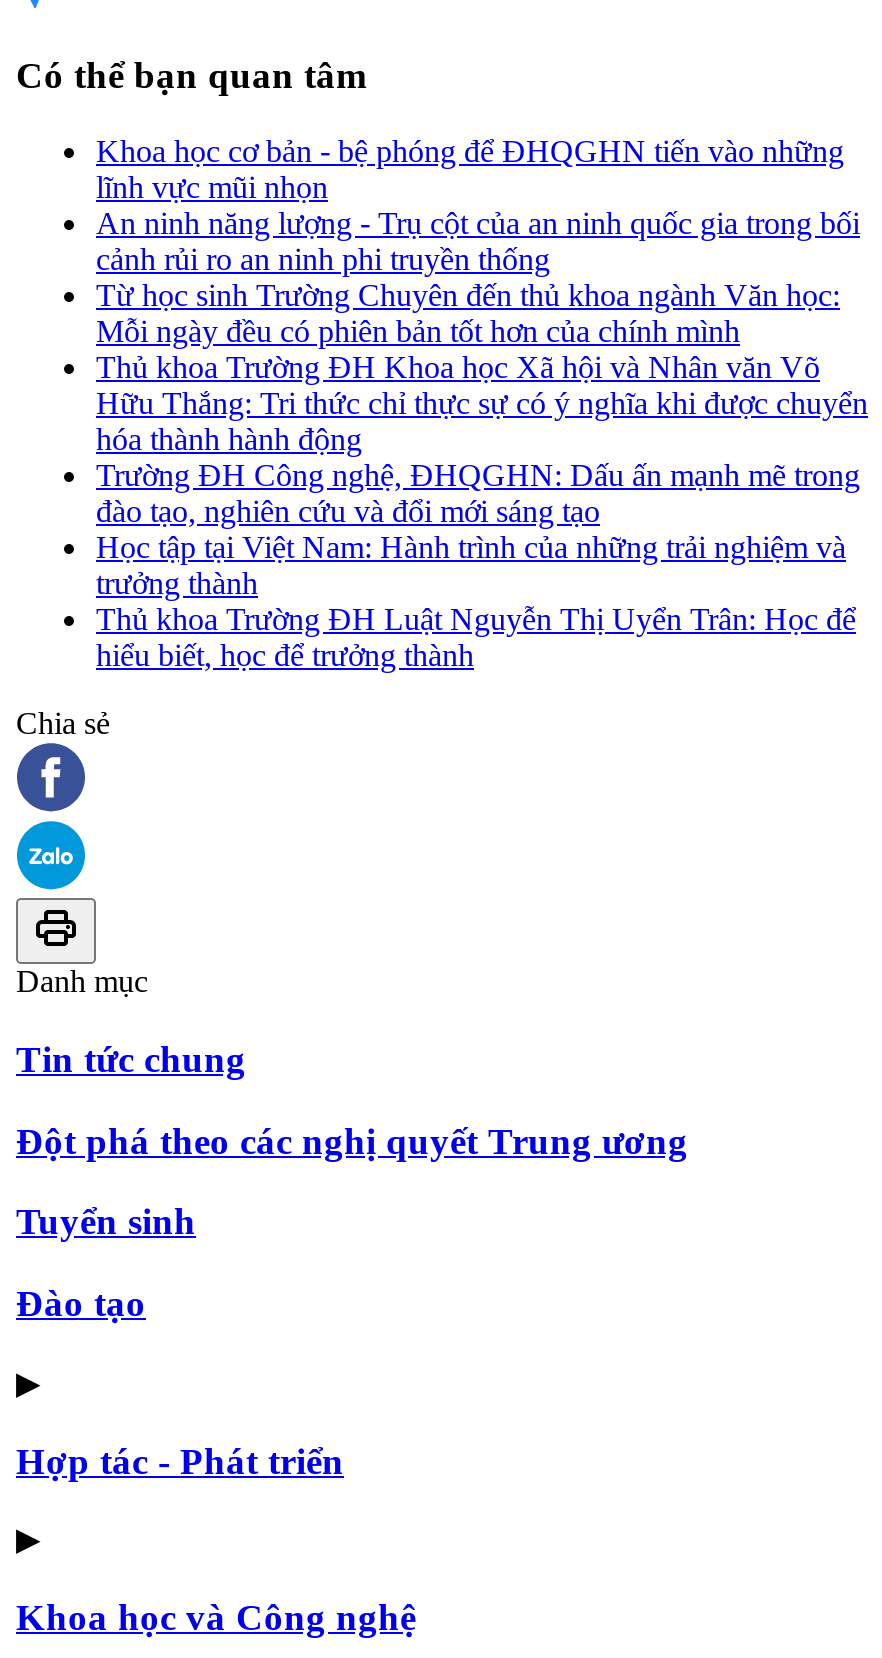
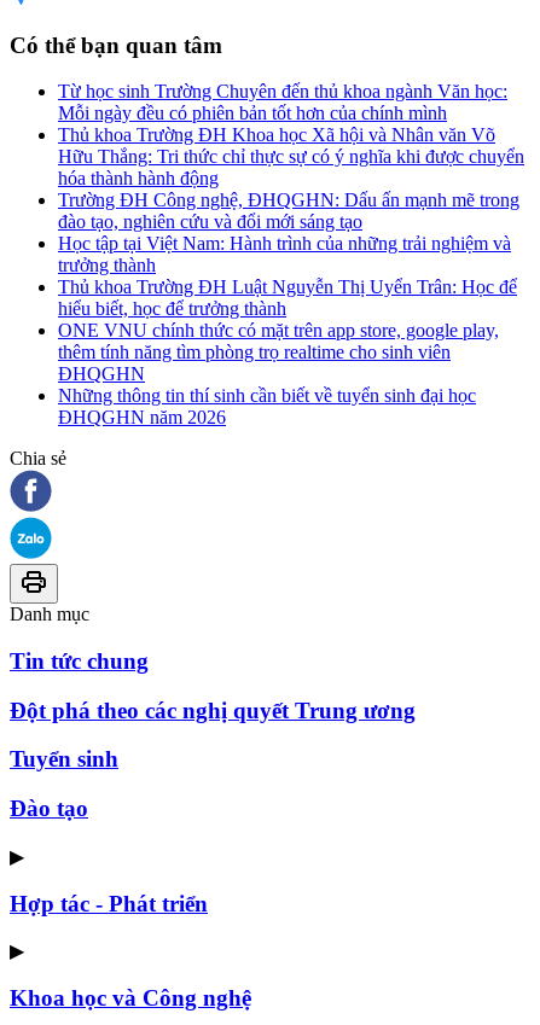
[96,134,860,276] Khoa học cơ bản - bệ phóng để ĐHQGHN tiến vào những | lĩnh vực mũi nhọn | An ninh năng lượng - Trụ cột của an ninh quốc gia trong bối | cảnh rủi ro an ninh phi truyền thống -> none
moved [96,278,868,672] -> [58,81,524,319]: Từ học sinh Trường Chuyên đến thủ khoa ngành Văn học: | Mỗi ngày đều có phiên bản tốt hơn của chính mình | Thủ khoa Trường ĐH Khoa học Xã hội và Nhân văn Võ | ... | Thủ khoa Trường ĐH Luật Nguyễn Thị Uyển Trân: Học để | hiểu biết, học để trưởng thành
none -> [58,320,499,428] ONE VNU chính thức có mặt trên app store, google play, | thêm tính năng tìm phòng trọ realtime cho sinh viên | ĐHQGHN | Những thông tin thí sinh cần biết về tuyển sinh đại học | ĐHQGHN năm 2026

